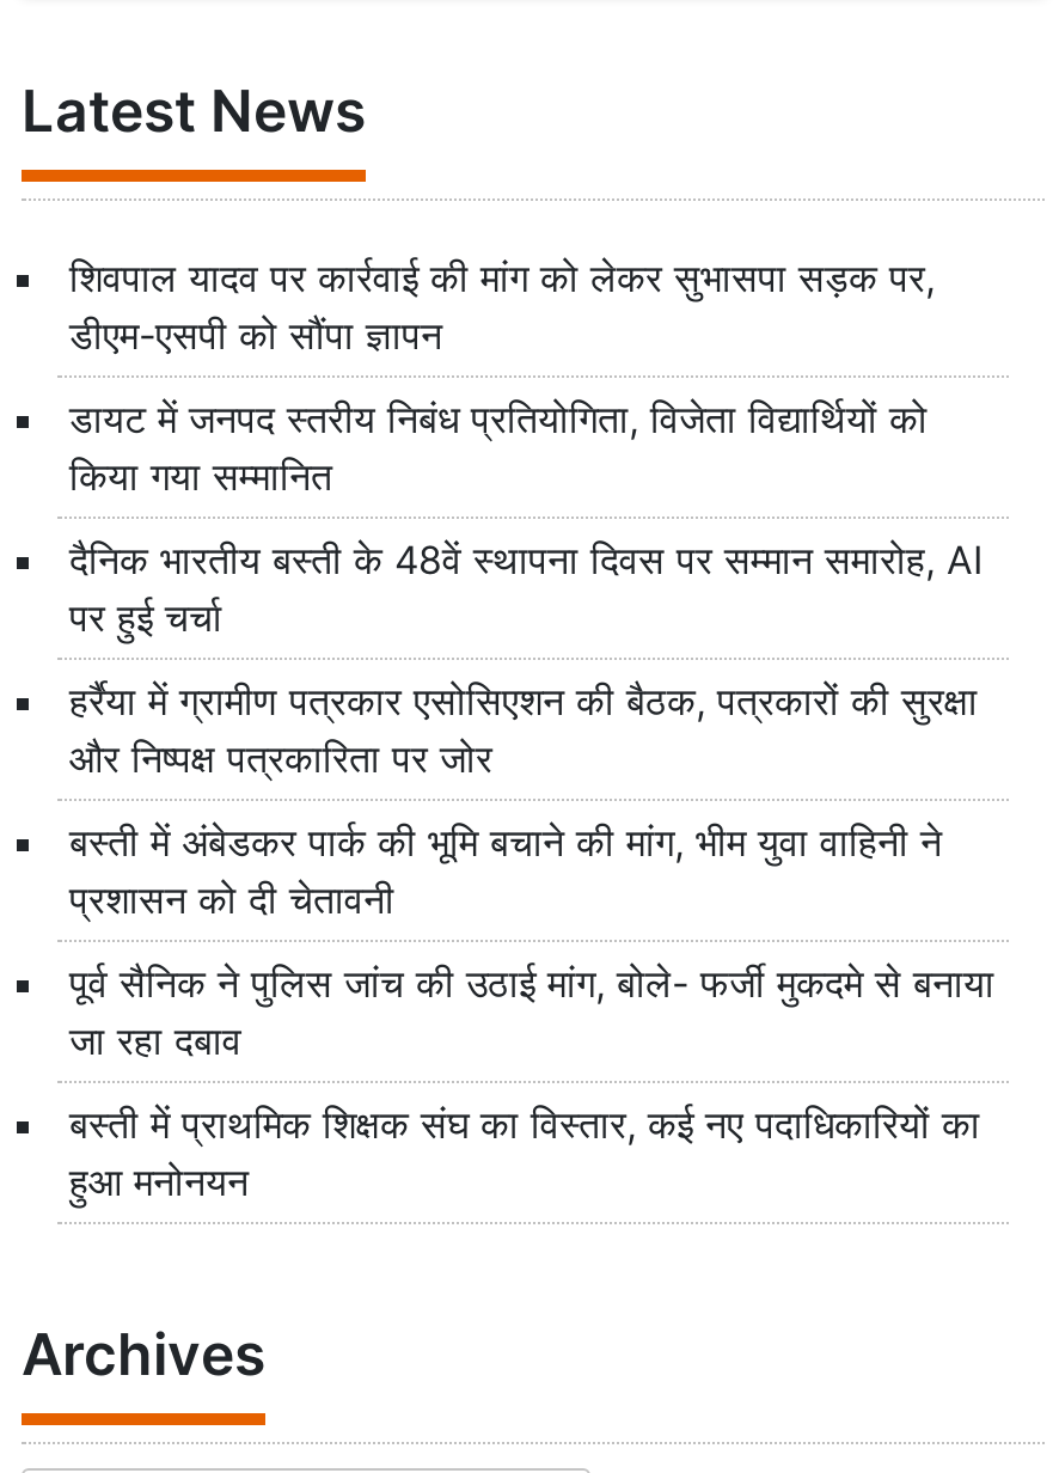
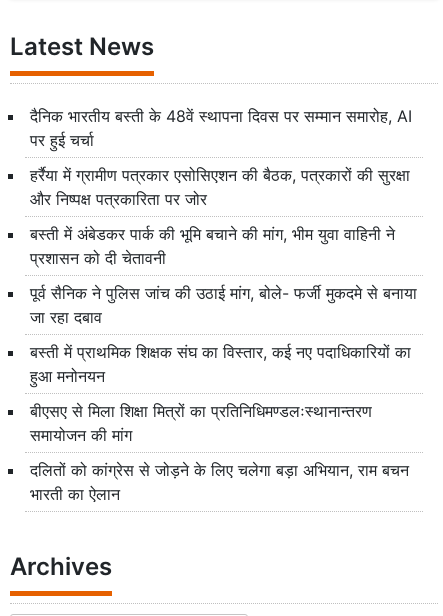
[69,253,935,500] शिवपाल यादव पर कार्रवाई की मांग को लेकर सुभासपा सड़क पर, | डीएम-एसपी को सौंपा ज्ञापन | डायट में जनपद स्तरीय निबंध प्रतियोगिता, विजेता विद्यार्थियों को | किया गया सम्मानित -> none
moved [69,536,994,1205] -> [30,106,417,386]: दैनिक भारतीय बस्ती के 48वें स्थापना दिवस पर सम्मान समारोह, AI | पर हुई चर्चा | हर्रैया में ग्रामीण पत्रकार एसोसिएशन की बैठक, पत्रकारों की सुरक्षा | ... | बस्ती में प्राथमिक शिक्षक संघ का विस्तार, कई नए पदाधिकारियों का | हुआ मनोनयन
none -> [30,401,409,504] बीएसए से मिला शिक्षा मित्रों का प्रतिनिधिमण्डलःस्थानान्तरण | समायोजन की मांग | दलितों को कांग्रेस से जोड़ने के लिए चलेगा बड़ा अभियान, राम बचन | भारती का ऐलान

